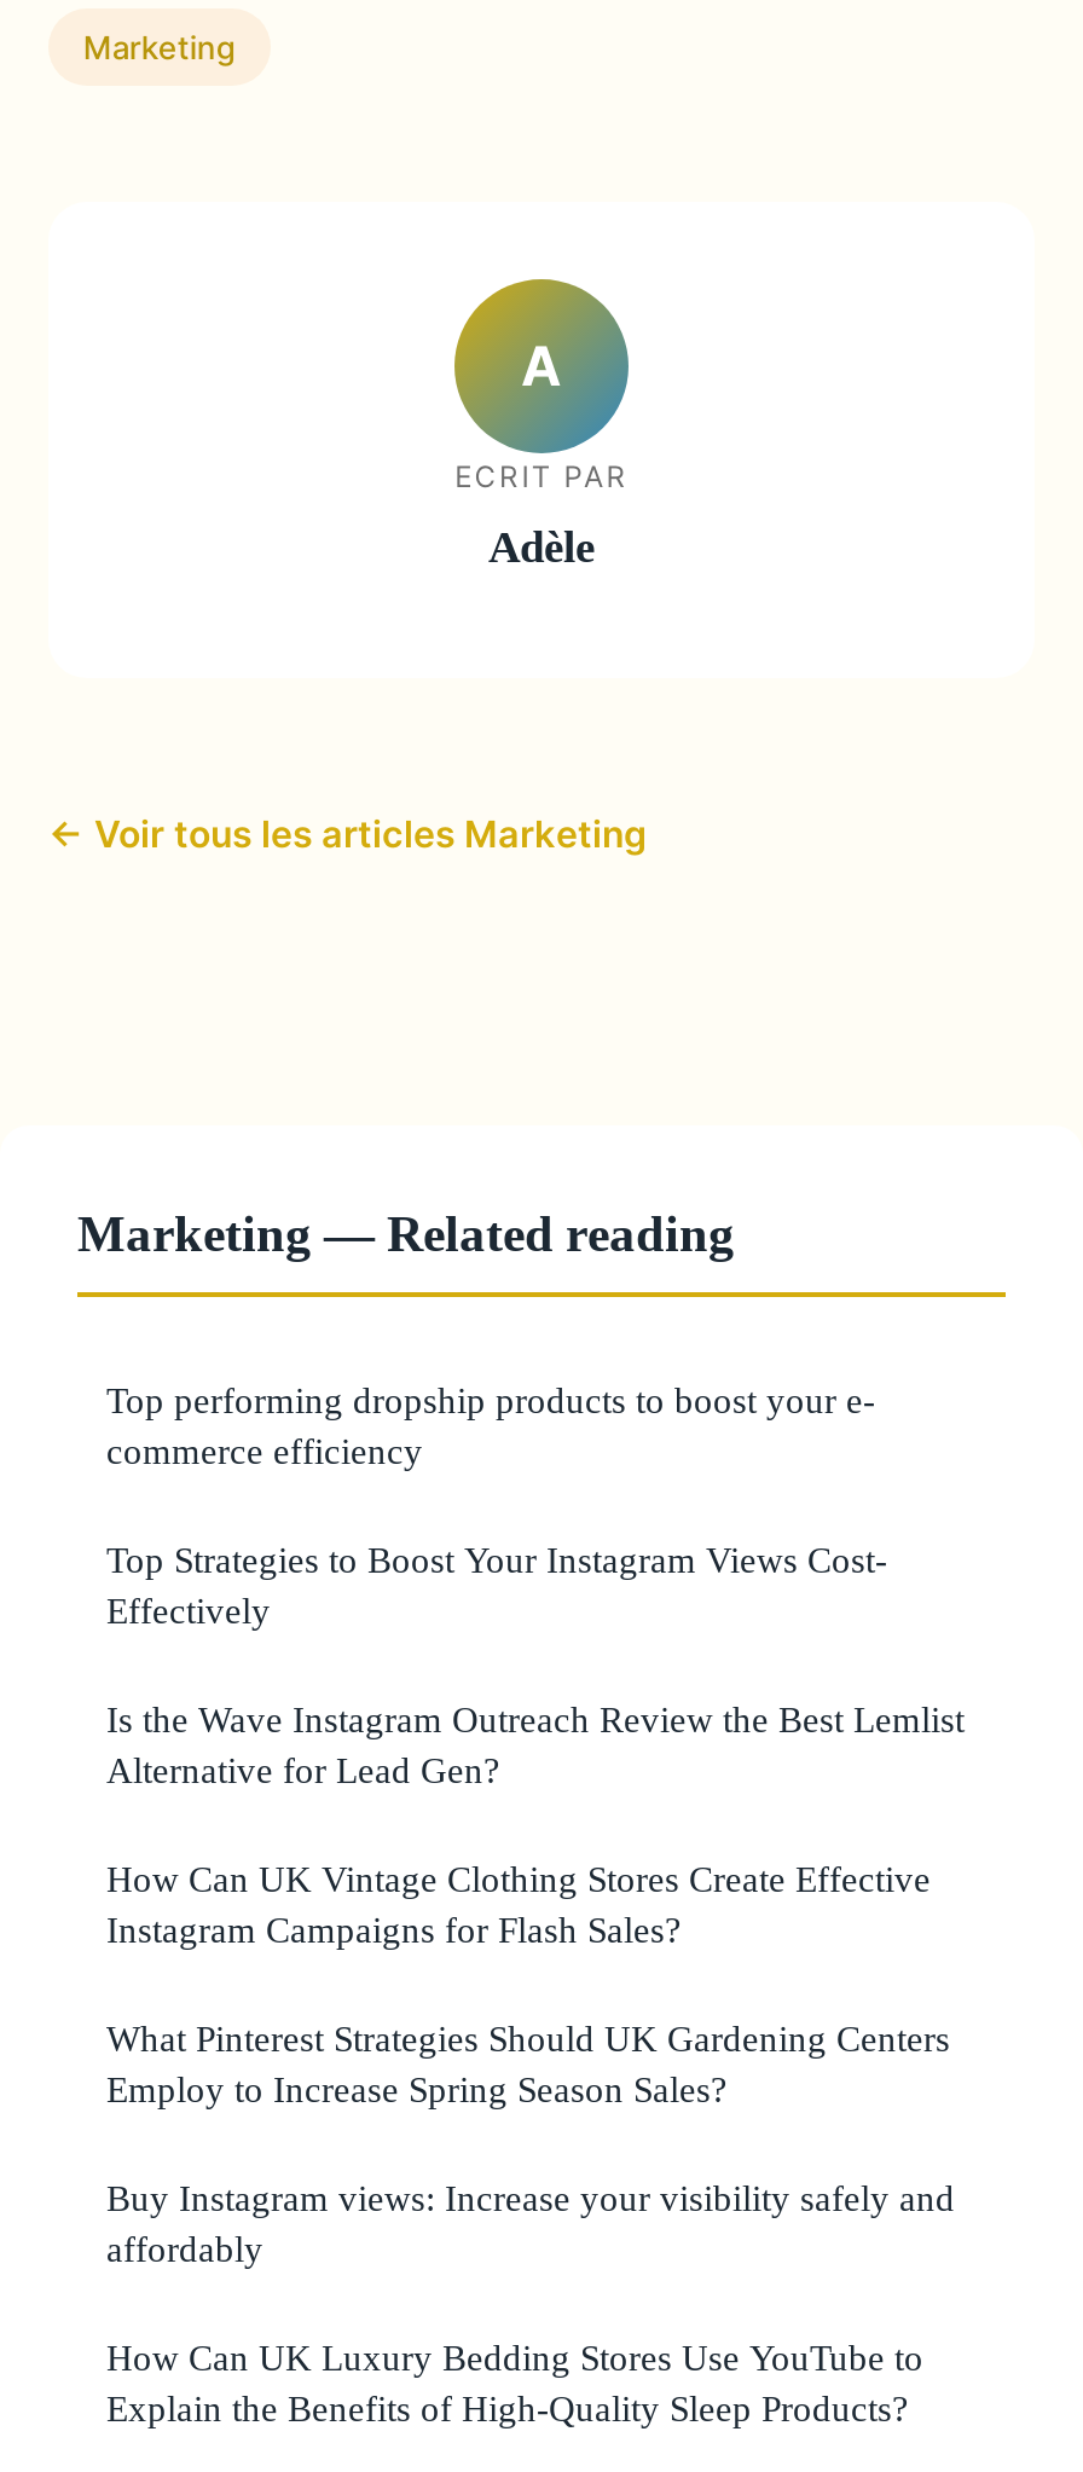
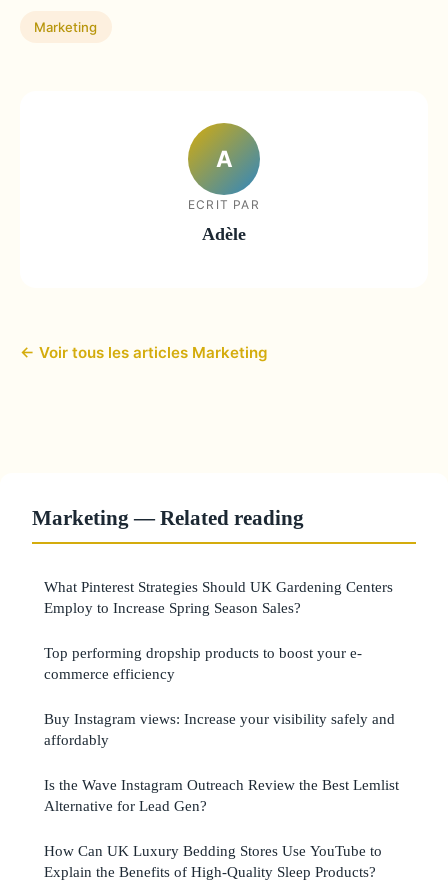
moved [106,1379,875,1471] -> [44,644,362,682]: Top performing dropship products to boost your e- | commerce efficiency
[106,1539,931,1950] Top Strategies to Boost Your Instagram Views Cost- | Effectively | How Can UK Vintage Clothing Stores Create Effective | Instagram Campaigns for Flash Sales? -> none
moved [106,1698,965,1790] -> [44,776,399,814]: Is the Wave Instagram Outreach Review the Best Lemlist | Alternative for Lead Gen?
moved [106,2017,950,2109] -> [44,578,393,616]: What Pinterest Strategies Should UK Gardening Centers | Employ to Increase Spring Season Sales?
moved [106,2177,955,2269] -> [44,710,395,748]: Buy Instagram views: Increase your visibility safely and | affordably

